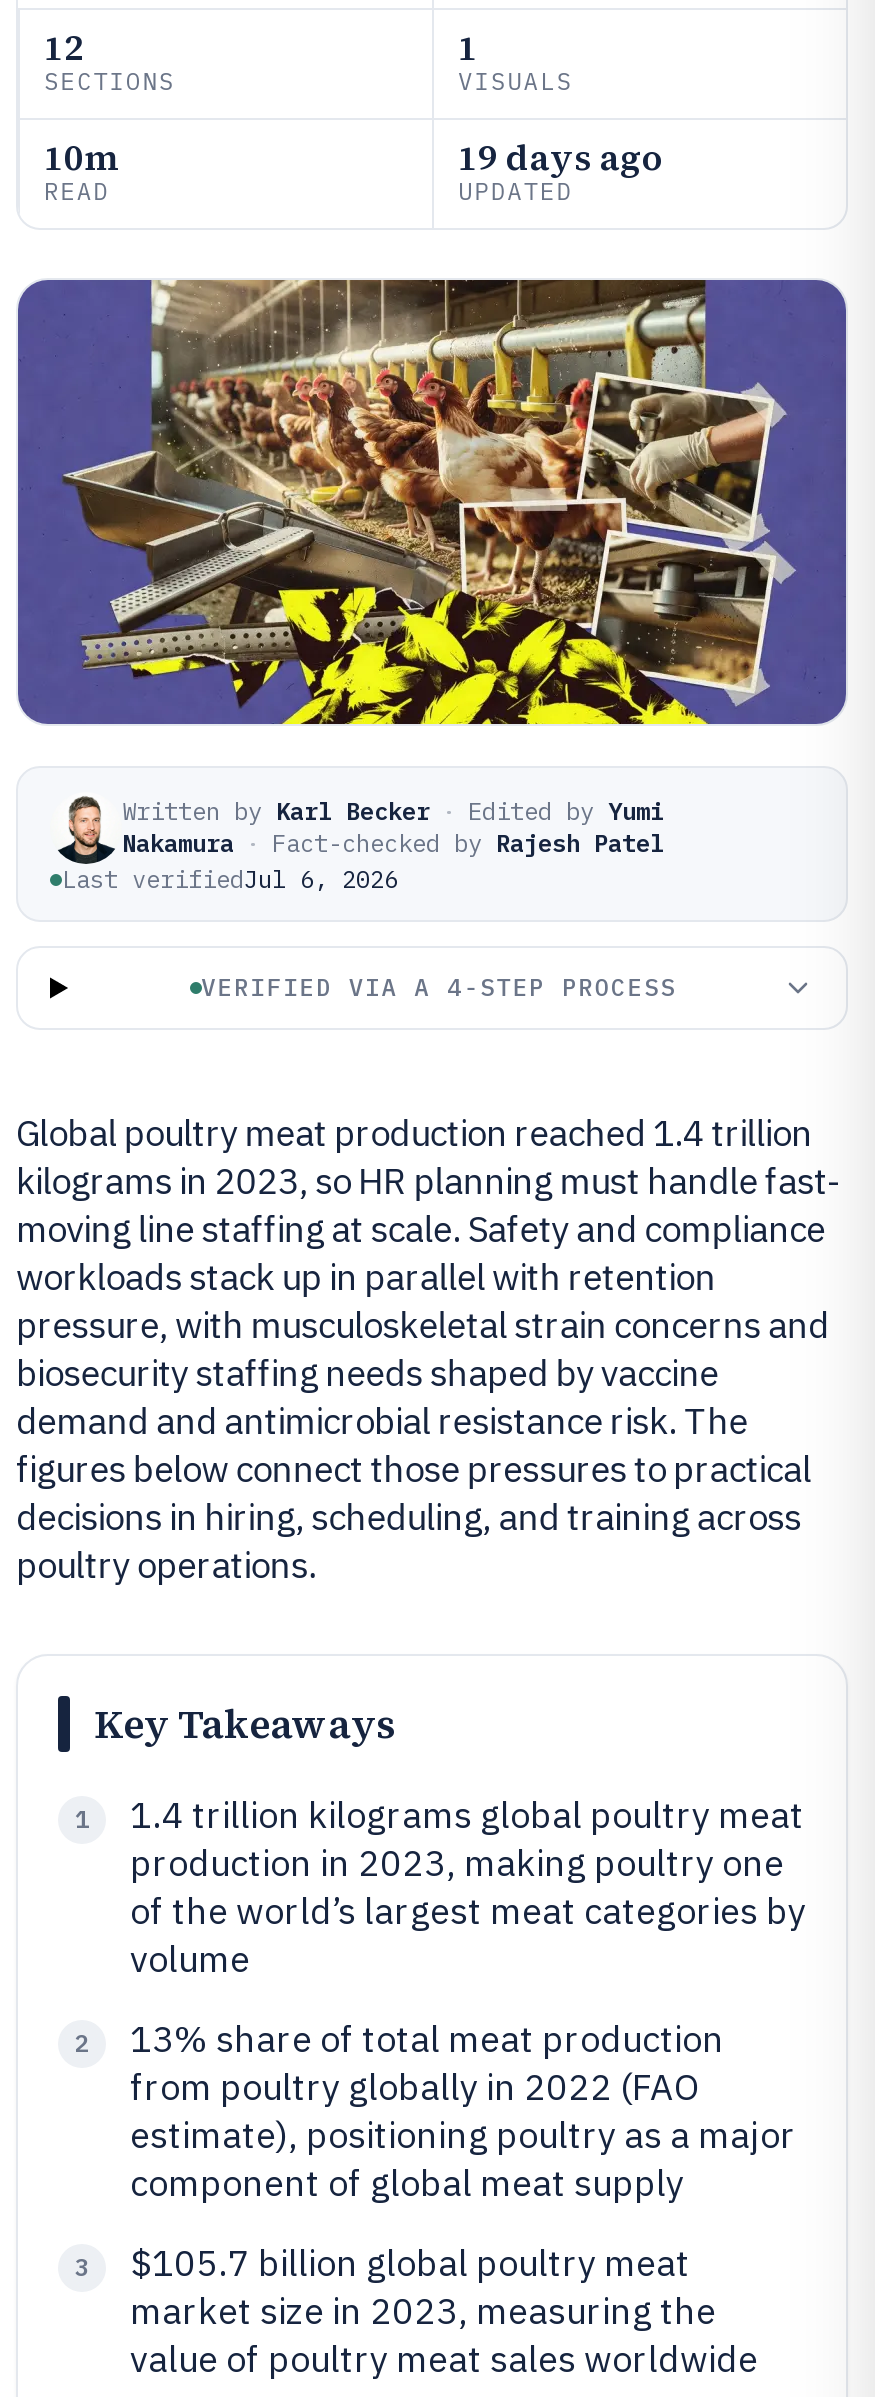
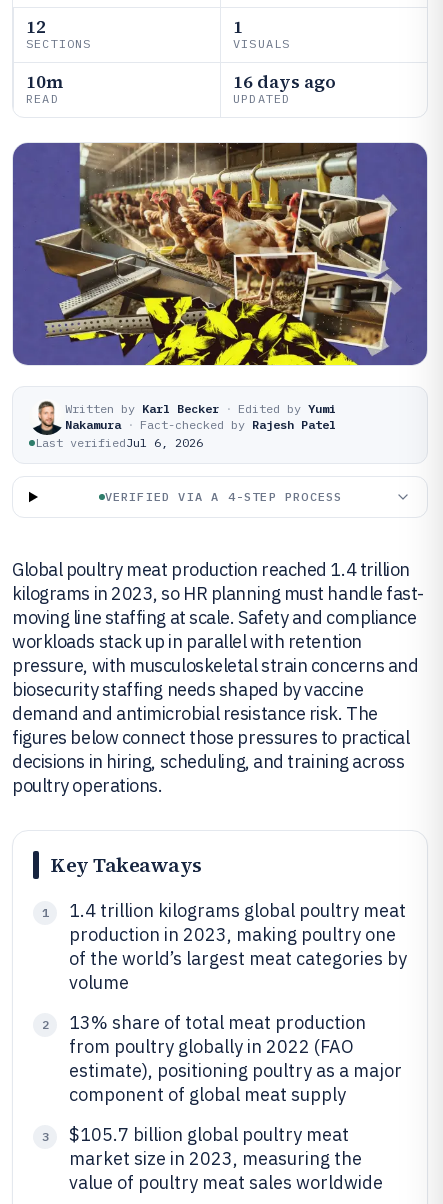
[458,132,664,182] 19 days ago -> [233,69,336,94] 16 days ago

